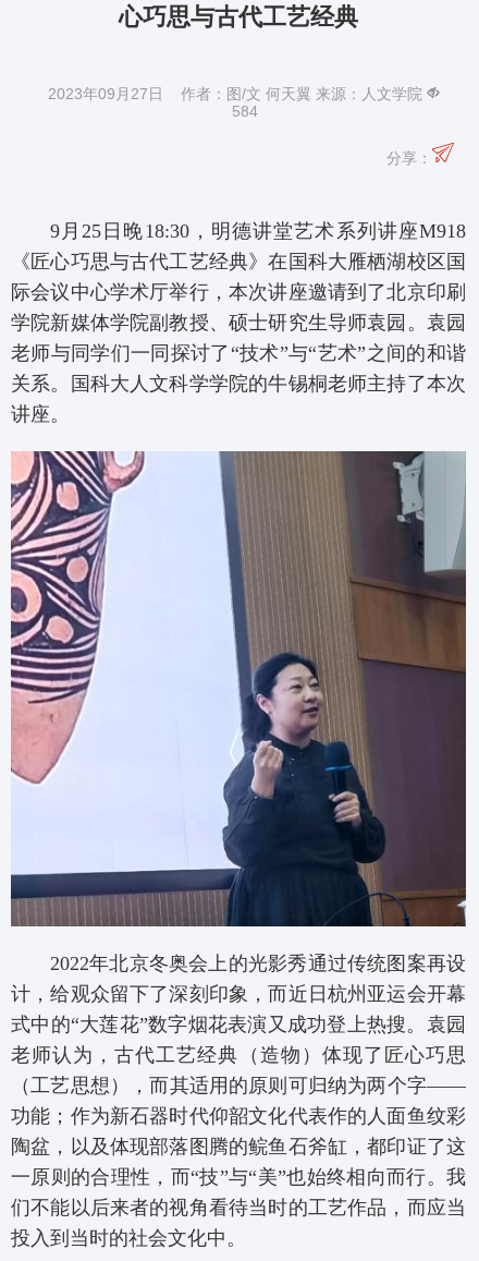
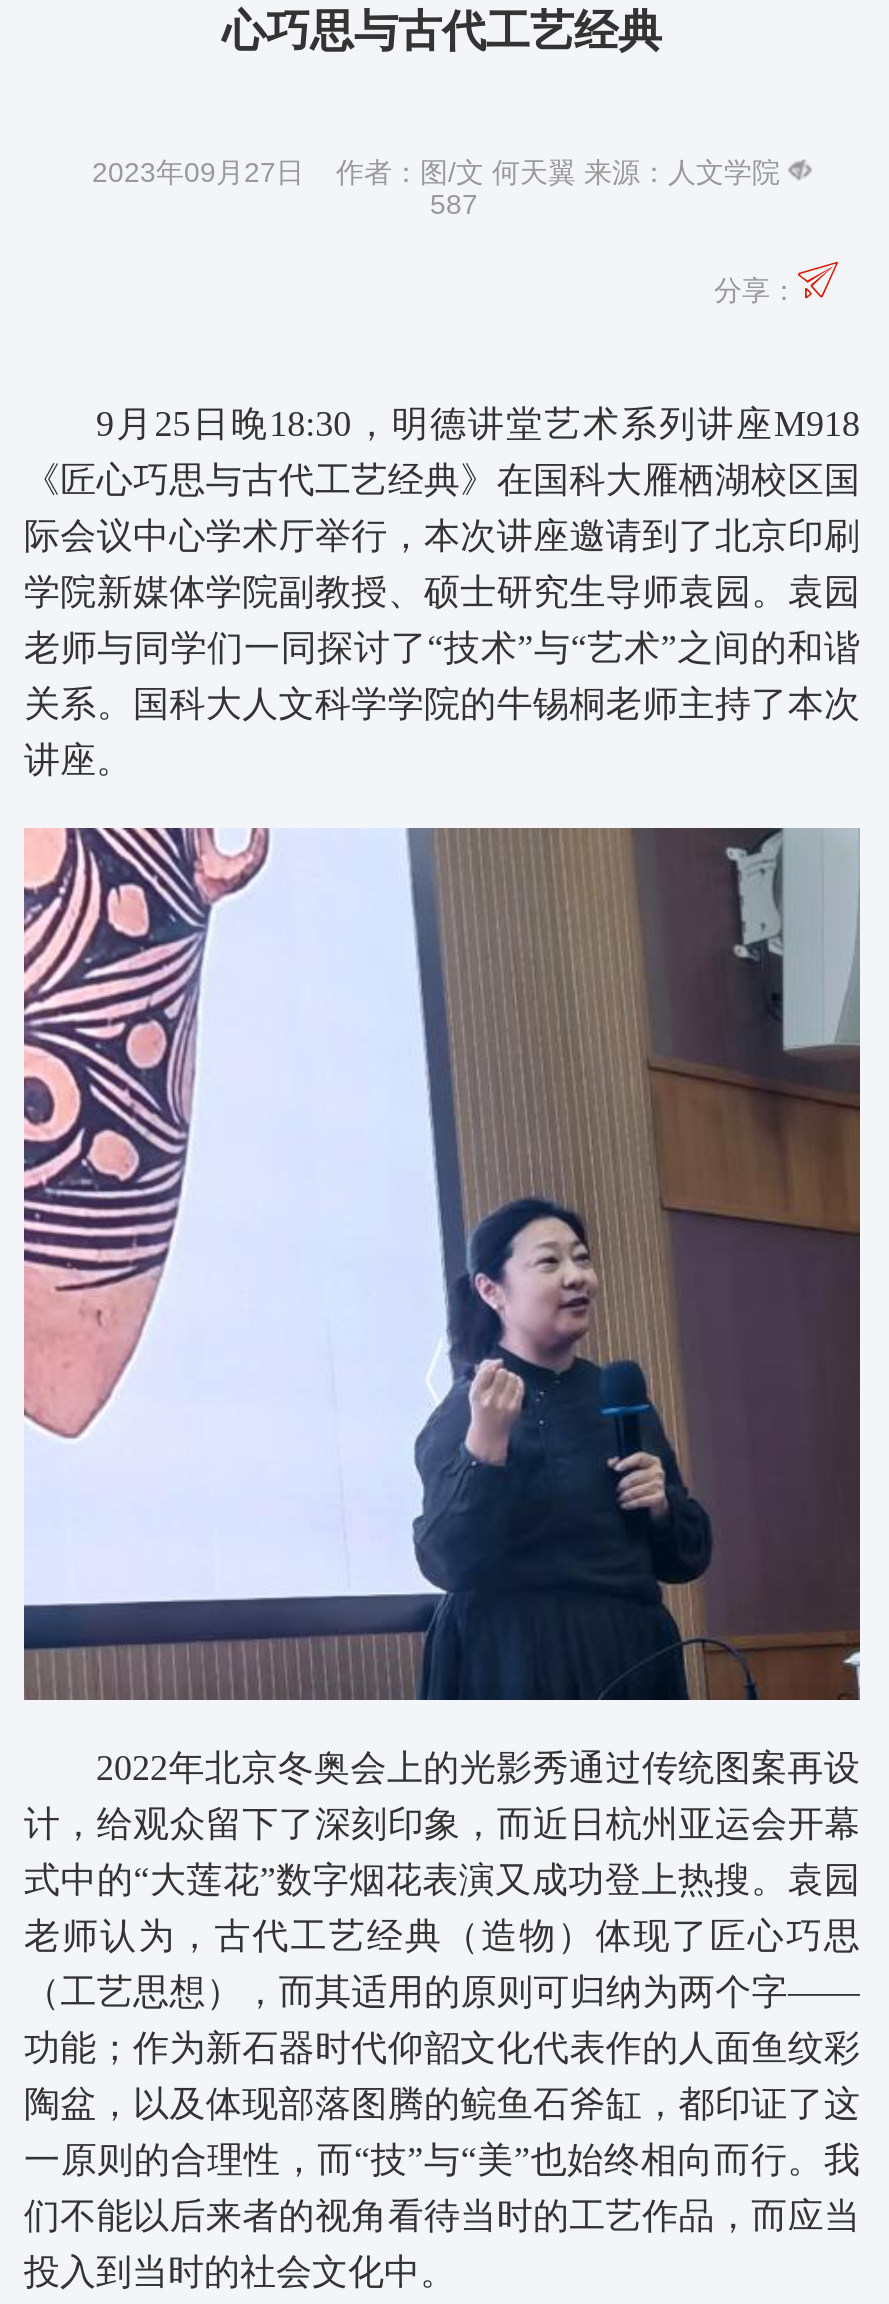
[232,103,267,120] 584 -> [430,189,494,221] 587

